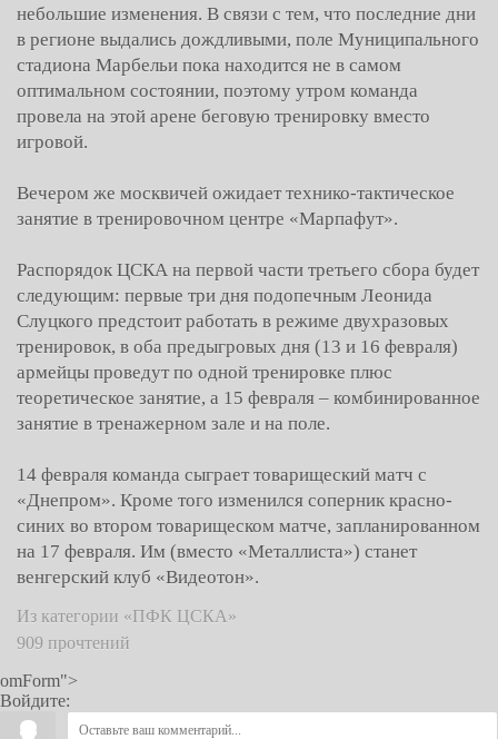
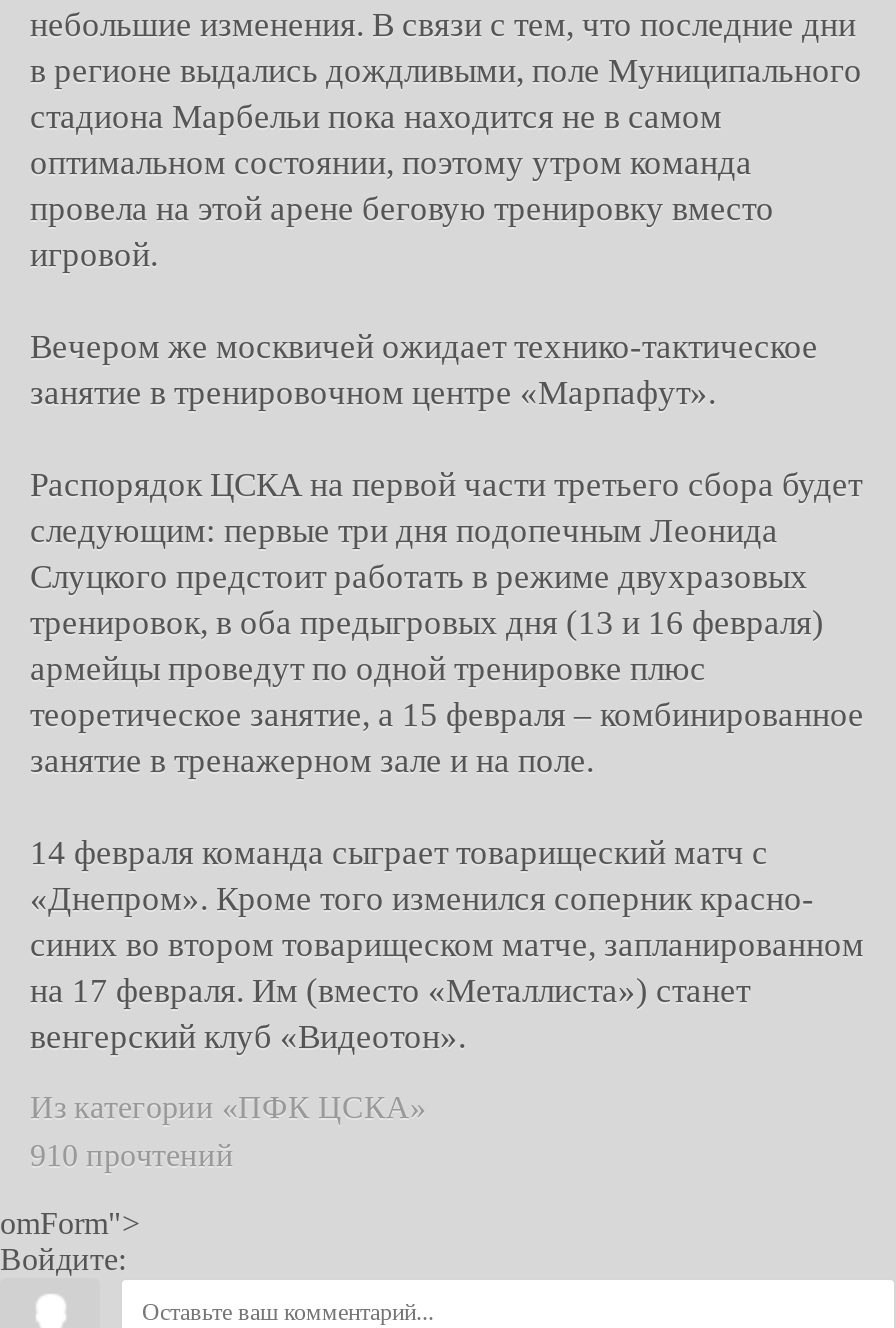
[17,633,130,652] 909 прочтений -> [30,1138,234,1172] 910 прочтений

